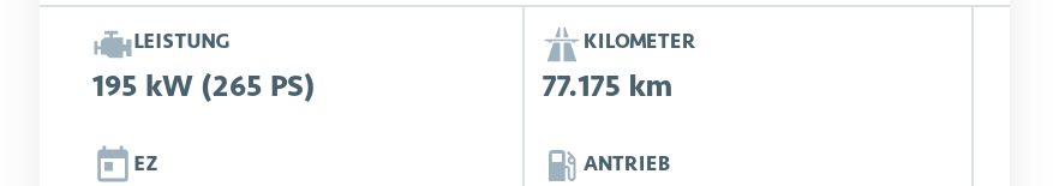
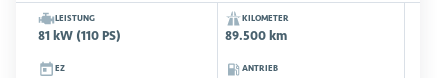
[92,67,316,105] 195 kW (265 PS) -> [38,28,121,44] 81 kW (110 PS)
[542,67,672,105] 77.175 km -> [225,28,287,44] 89.500 km

